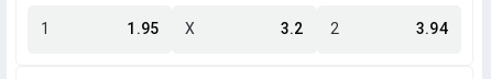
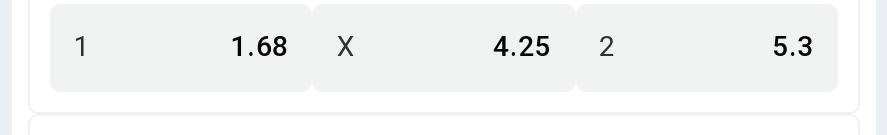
[127,20,196,37] 1.95 X -> [231,30,355,62] 1.68 X
[281,20,339,37] 3.2 2 -> [493,30,616,62] 4.25 2
[416,20,448,37] 3.94 -> [772,30,814,62] 5.3

